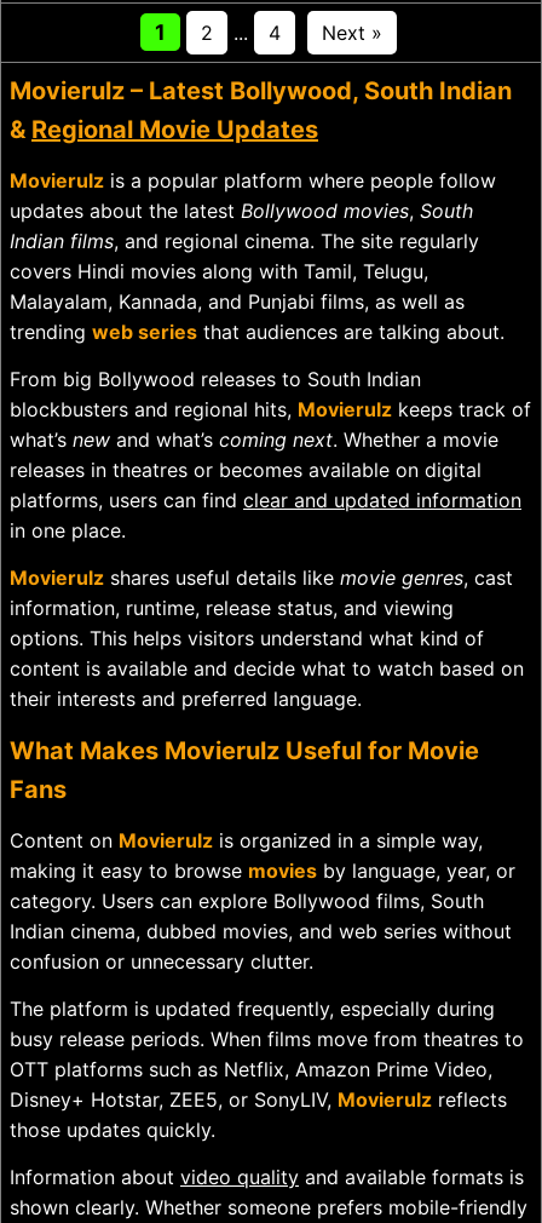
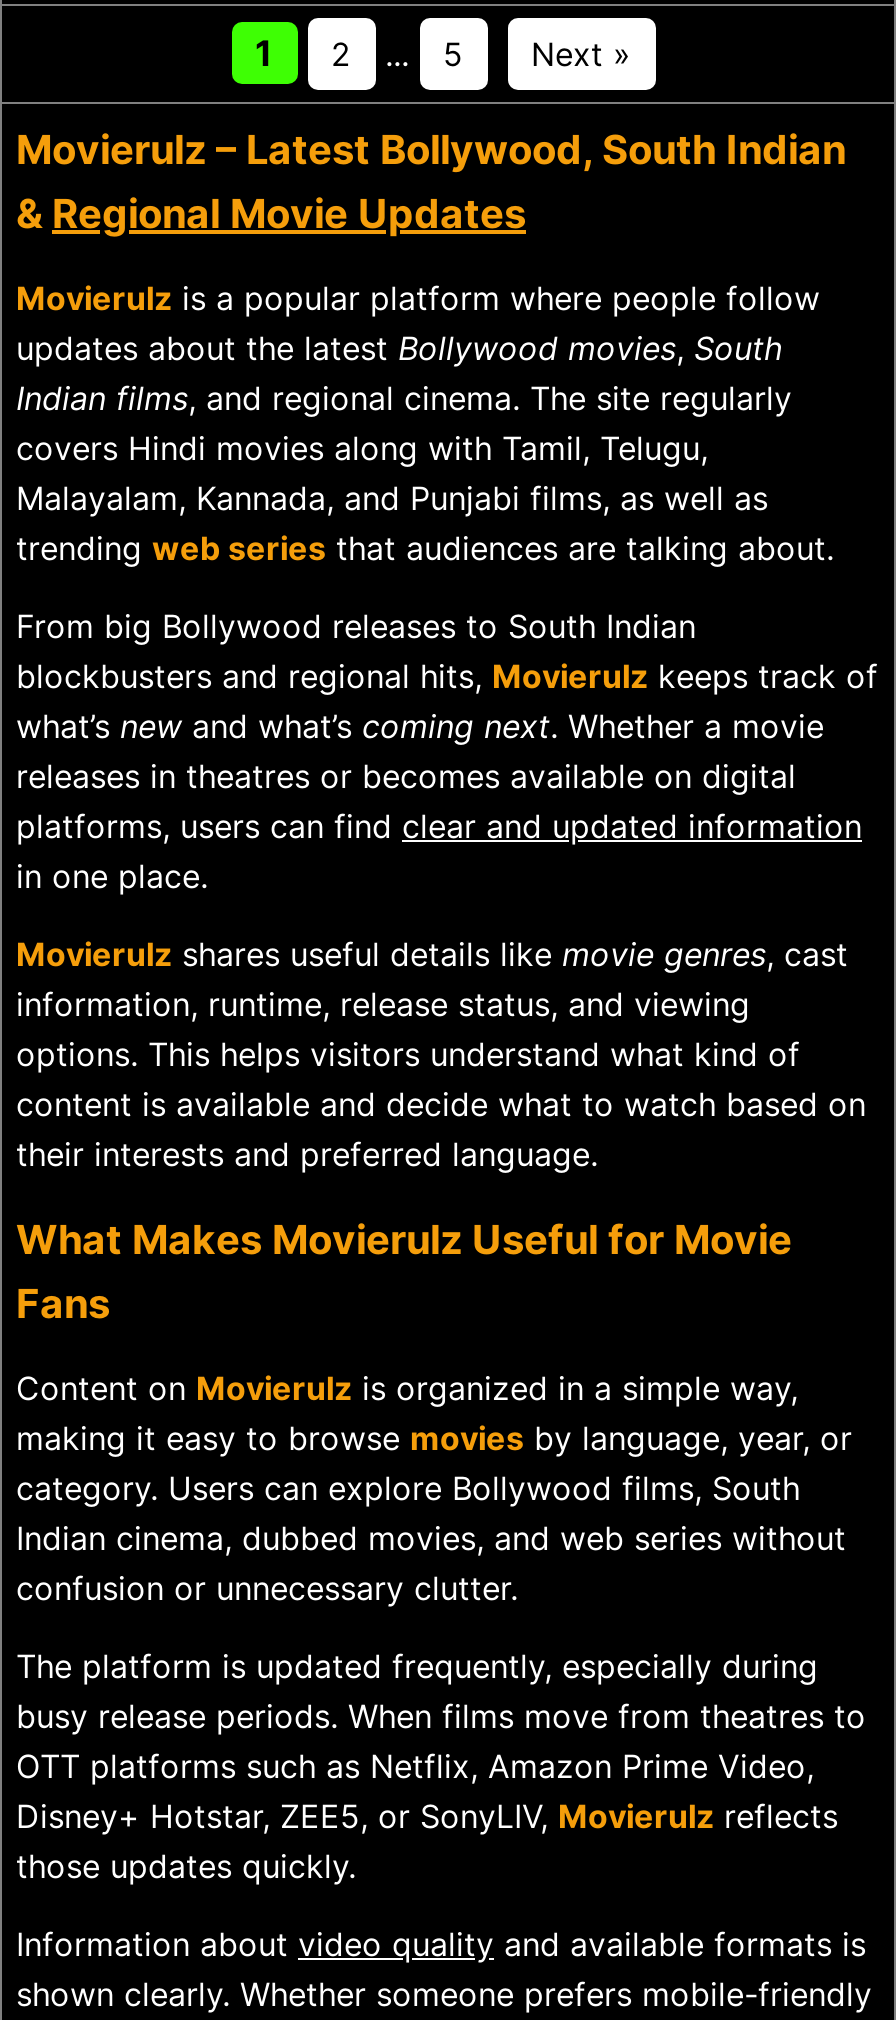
[268,20,280,45] 4 -> [443,34,463,74] 5

